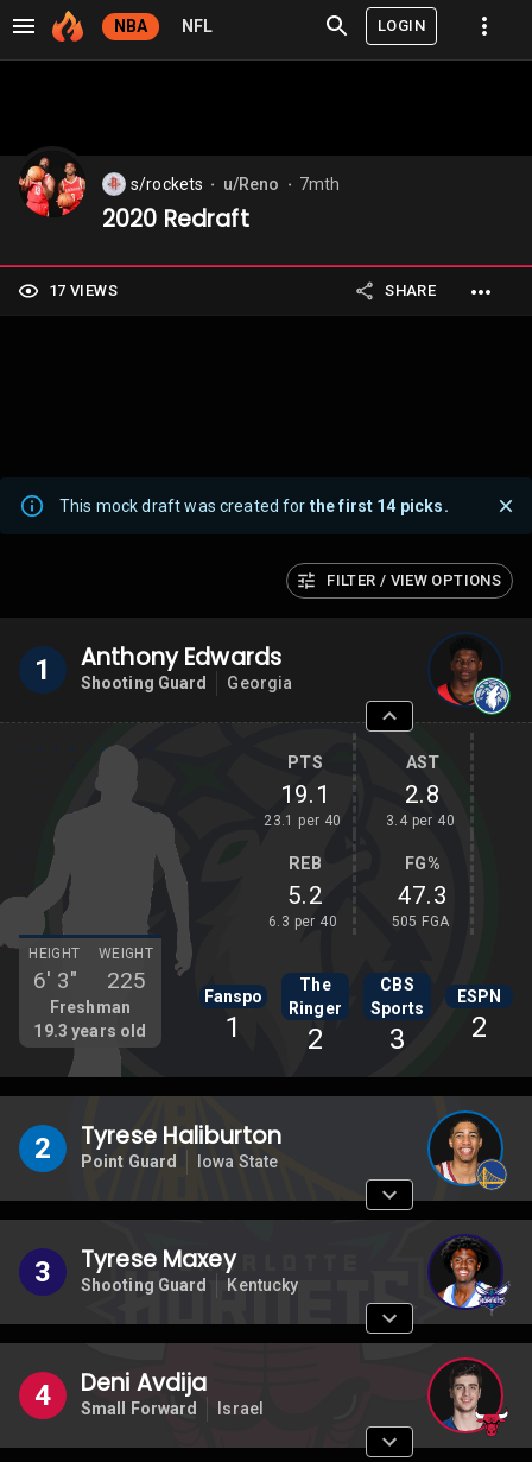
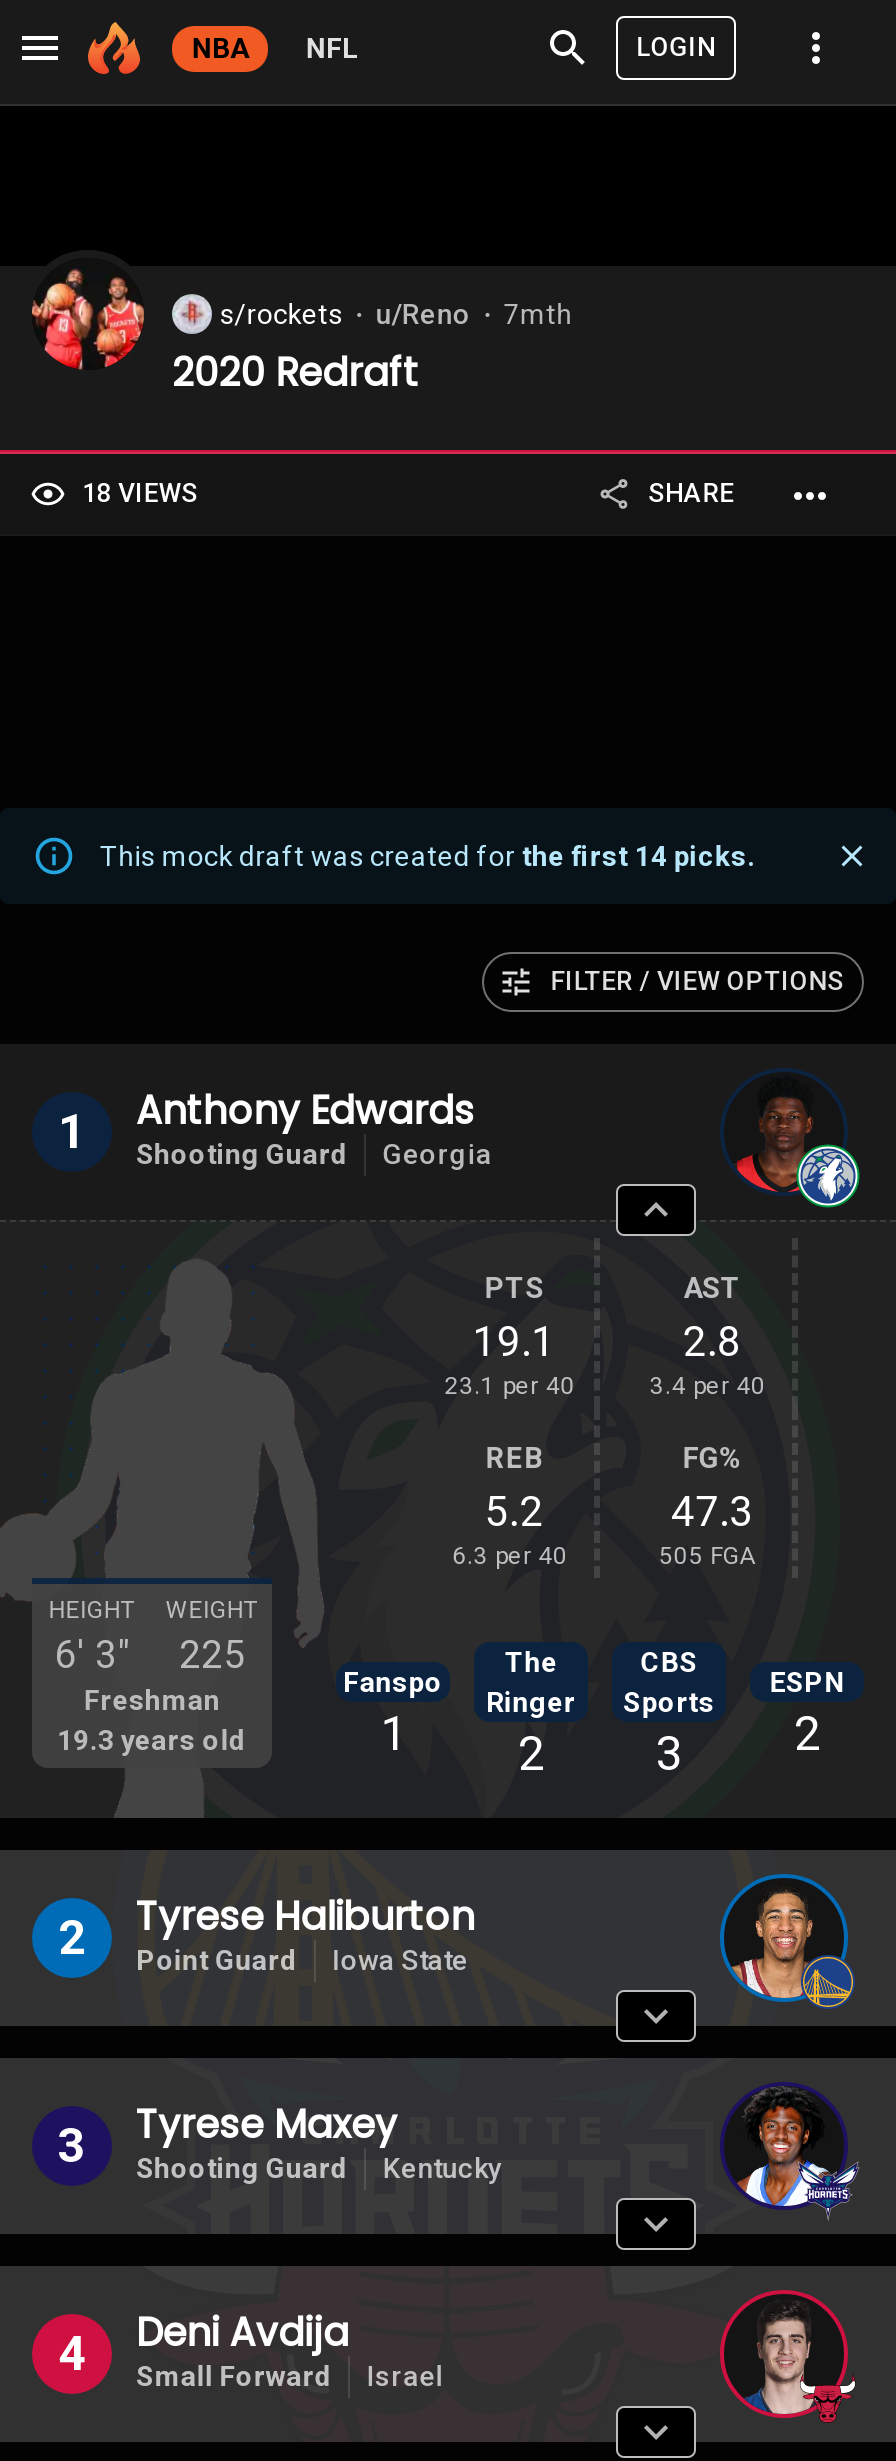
[49,281,118,299] 17 VIEWS -> [82,478,198,508] 18 VIEWS

